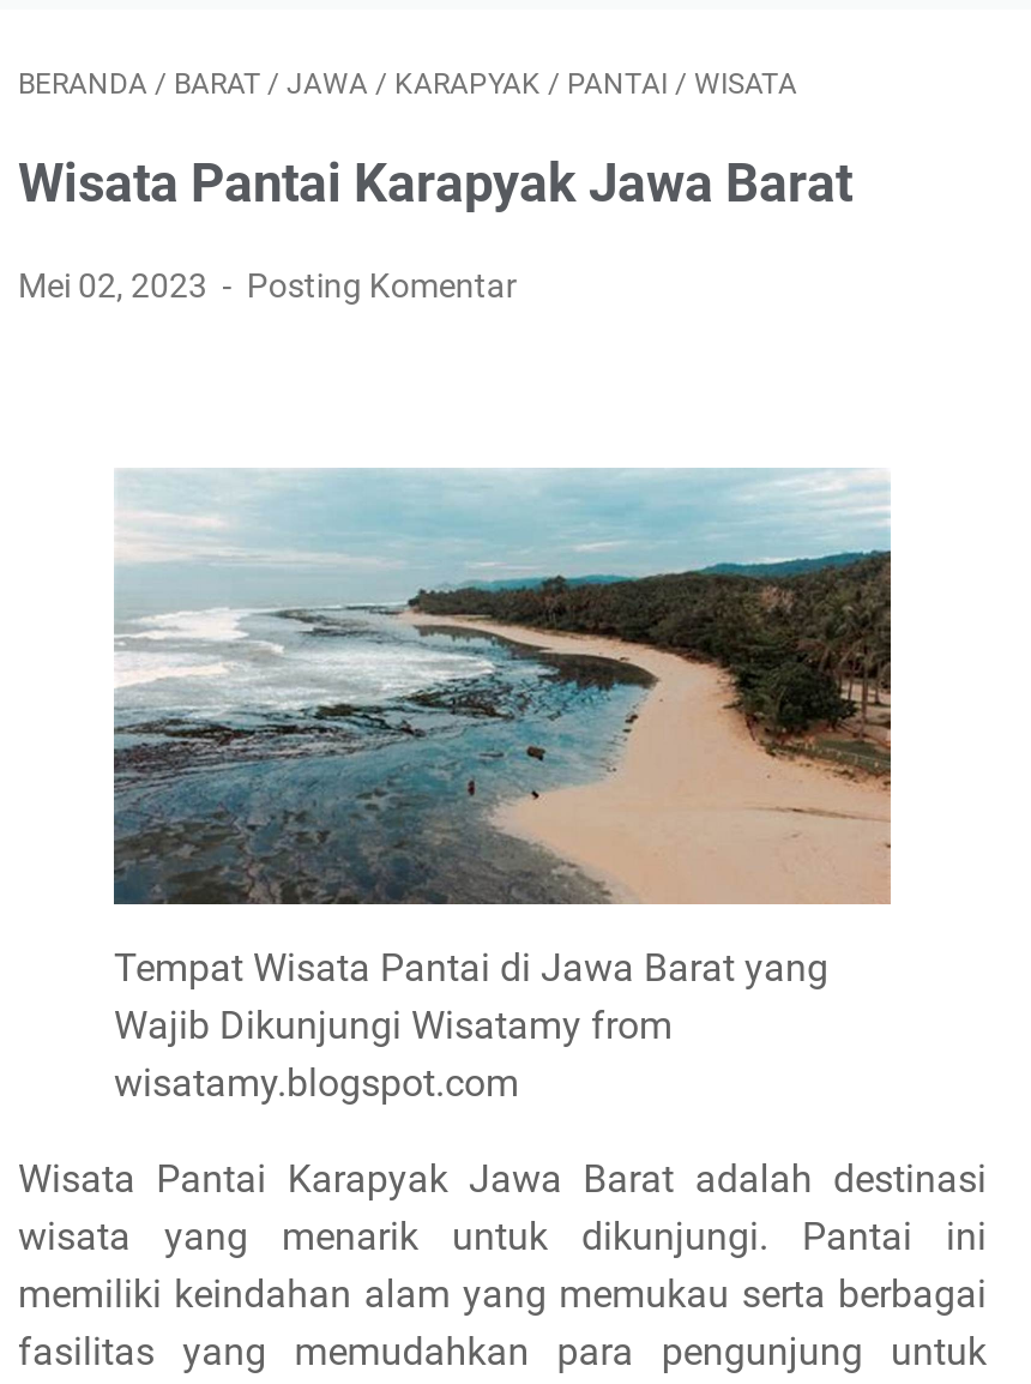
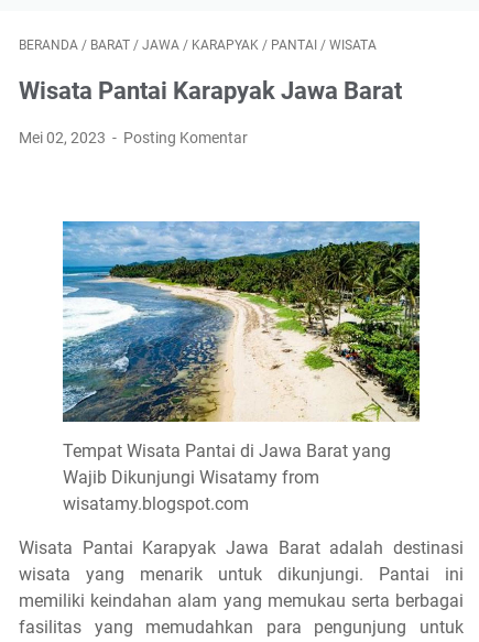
[111,468,893,907] [image] -> [62,220,421,423] [image]

